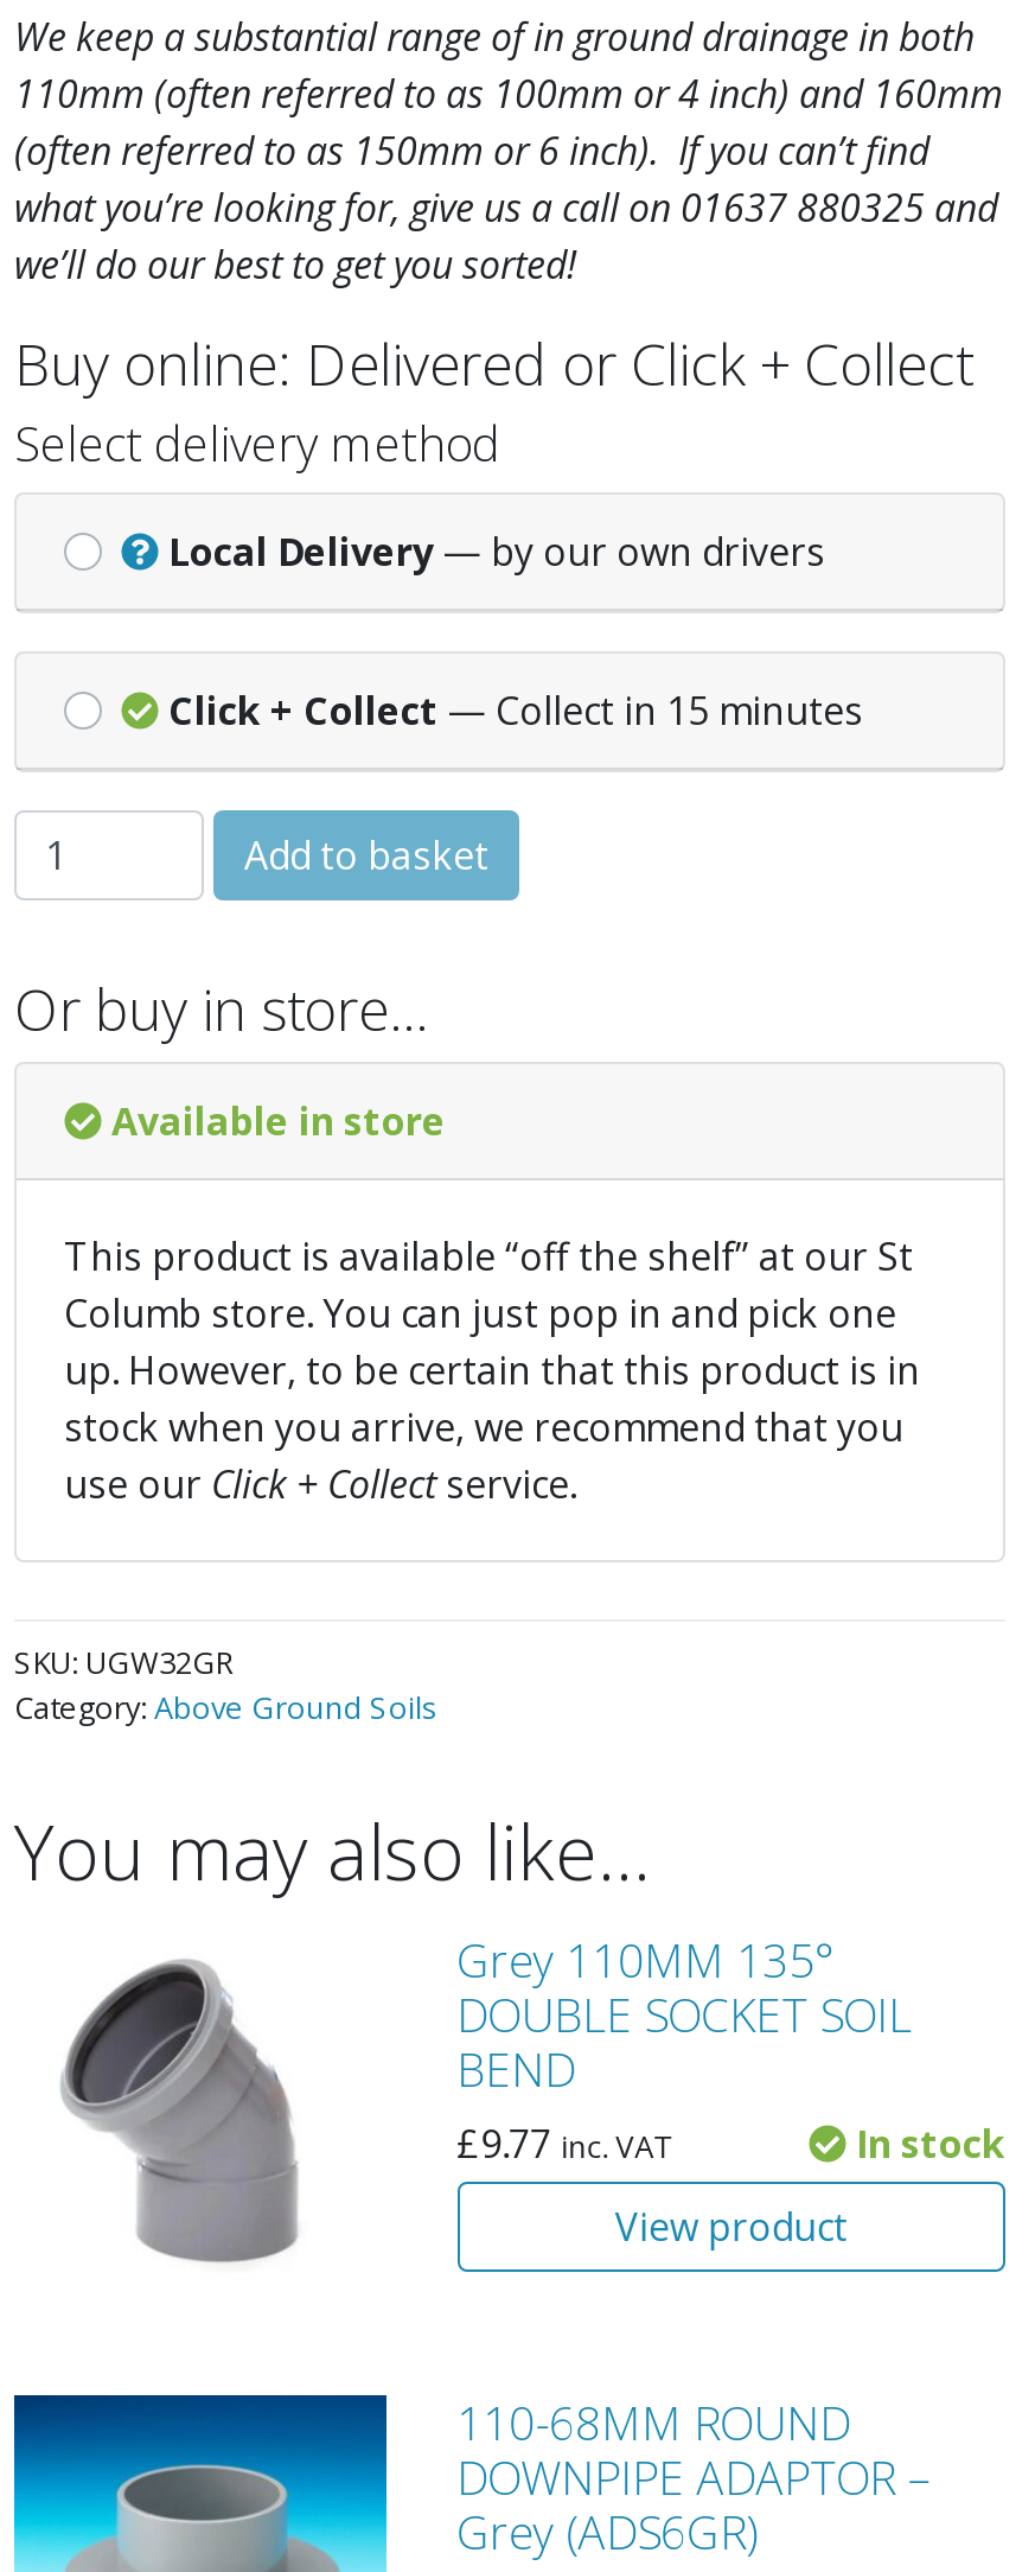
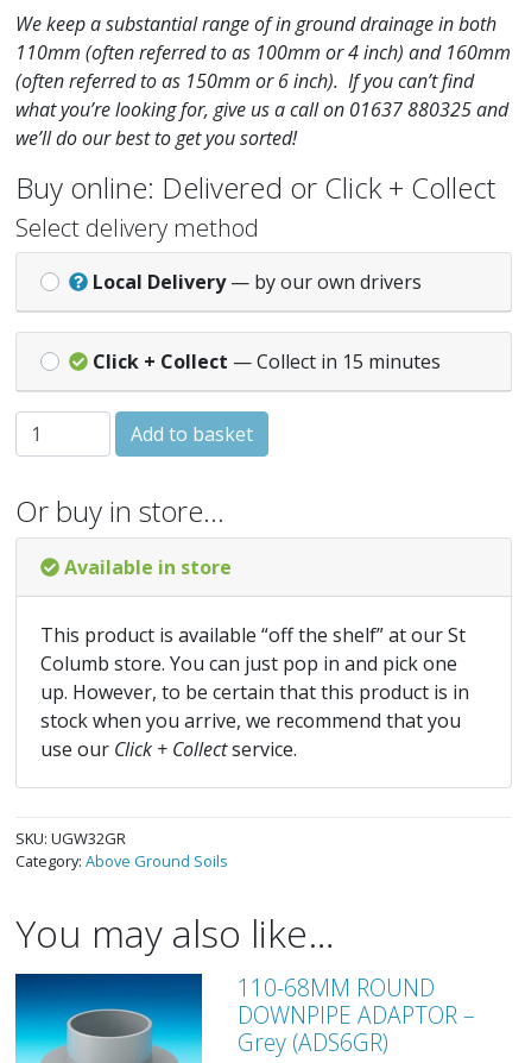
[457,1928,1005,2253] Grey 110MM 135° | DOUBLE SOCKET SOIL | BEND | £9.77 inc. VAT | In stock | View product -> none
[59,1959,299,2265] [image] -> none

